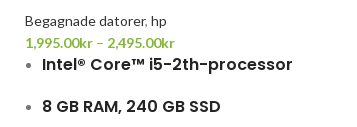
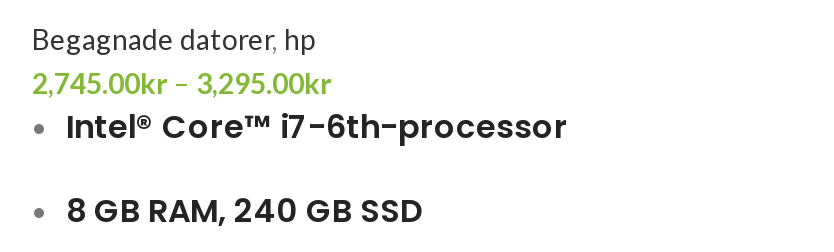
[25,34,175,51] 1,995.00kr – 2,495.00kr -> [32,66,332,100] 2,745.00kr – 3,295.00kr
[42,53,293,76] Intel® Core™ i5-2th-processor -> [66,104,568,150] Intel® Core™ i7-6th-processor

